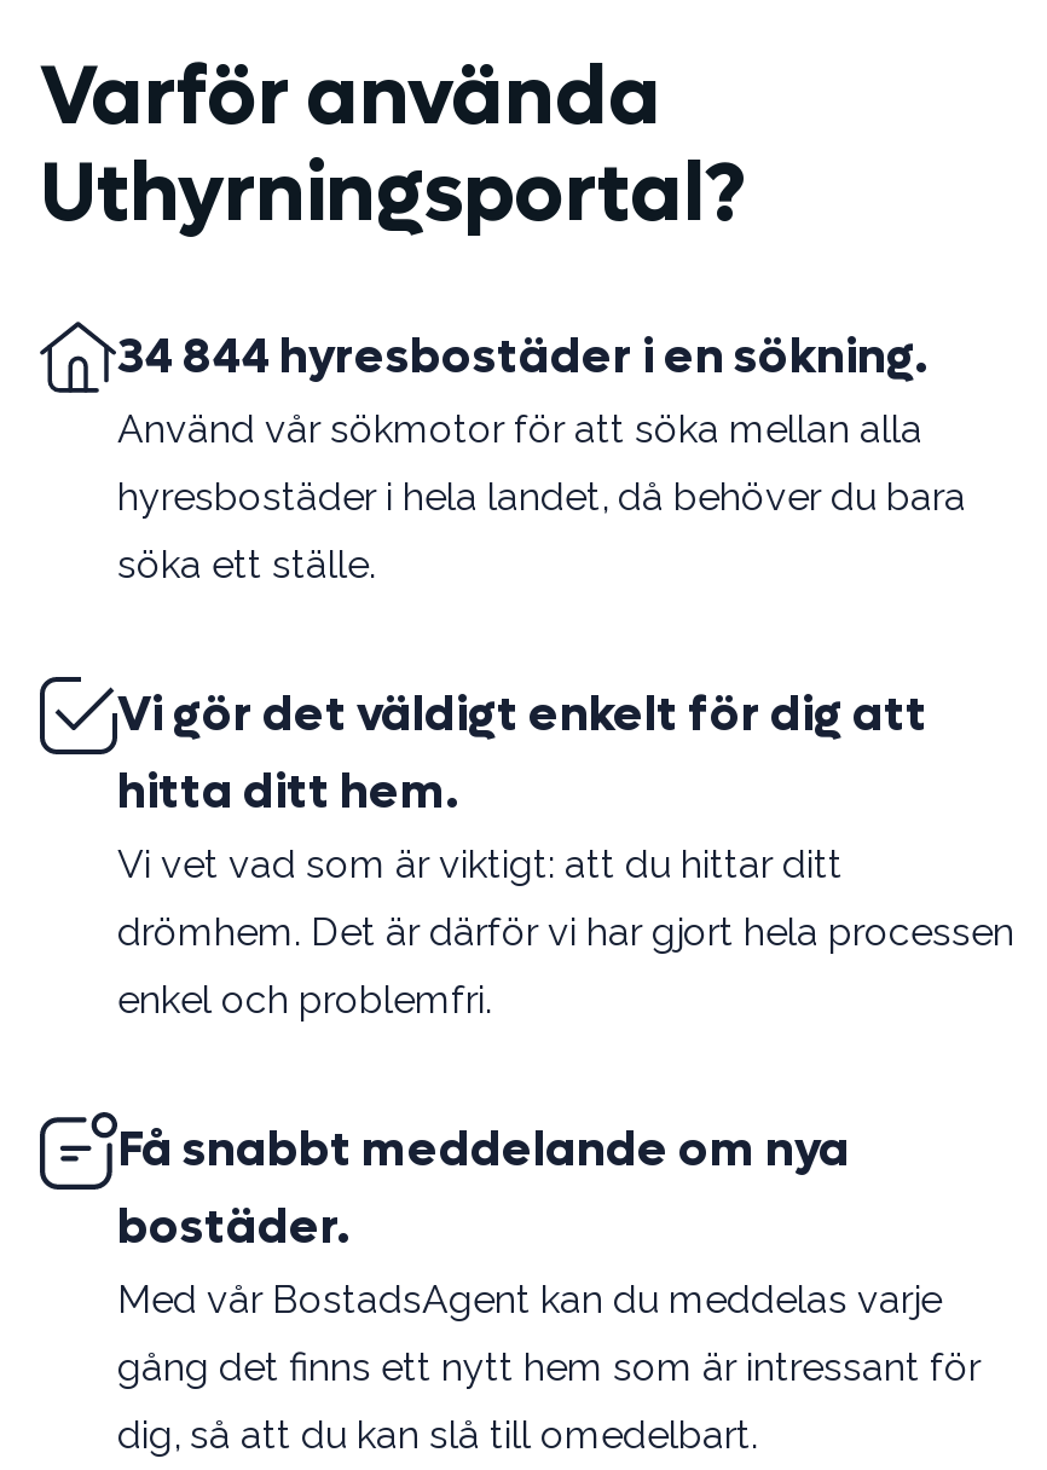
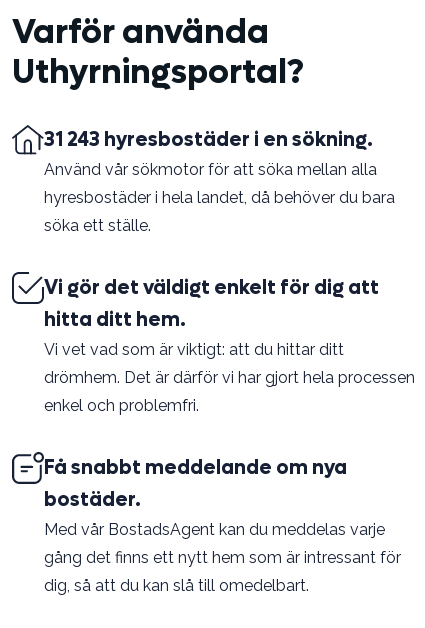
[117,326,930,389] 34 844 hyresbostäder i en sökning. -> [44,127,373,153] 31 243 hyresbostäder i en sökning.

